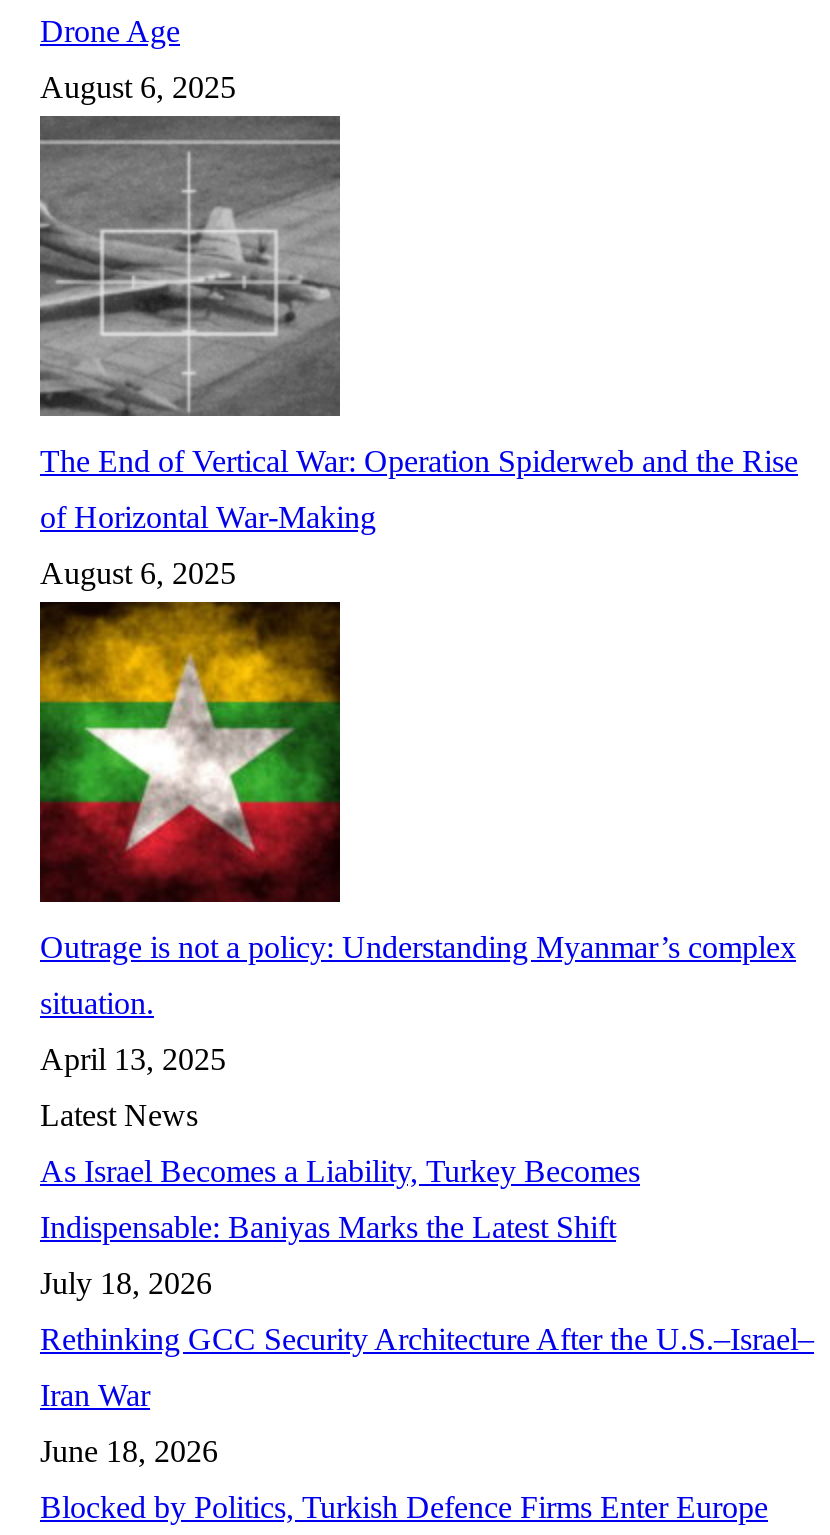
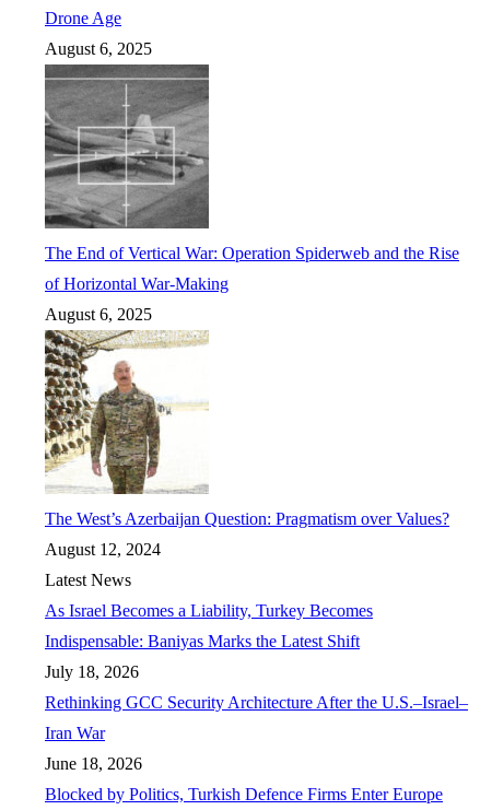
[38,600,796,1076] [image] | Outrage is not a policy: Understanding Myanmar’s complex | situation. | April 13, 2025 -> [44,329,449,559] [image] | The West’s Azerbaijan Question: Pragmatism over Values? | August 12, 2024

